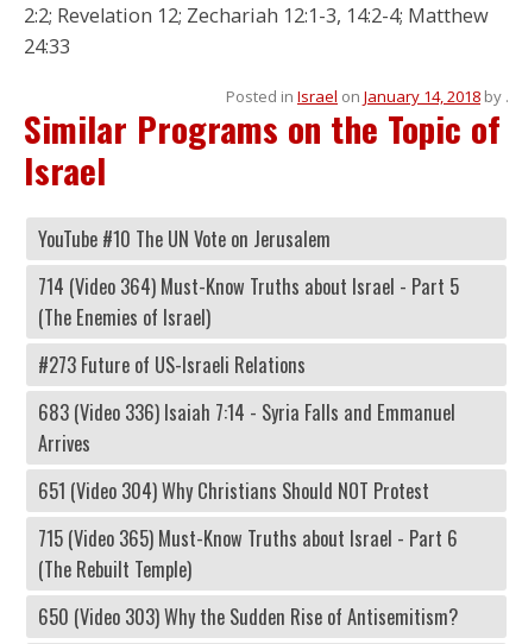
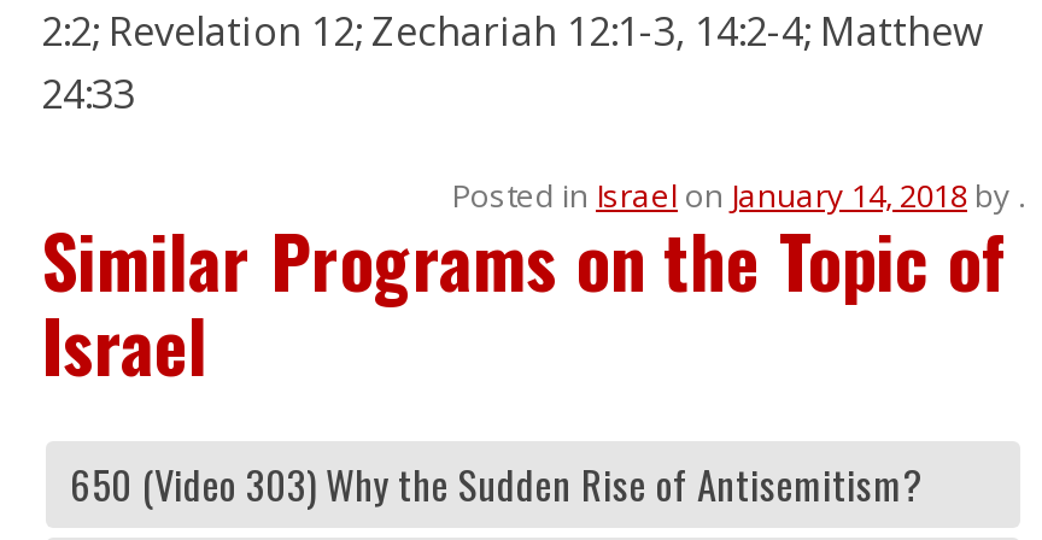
[38,223,459,583] YouTube #10 The UN Vote on Jerusalem | 714 (Video 364) Must-Know Truths about Israel - Part 5 | (The Enemies of Israel) | #273 Future of US-Israeli Relations | 683 (Video 336) Isaiah 7:14 - Syria Falls and Emmanuel | Arrives | 651 (Video 304) Why Christians Should NOT Protest | 715 (Video 365) Must-Know Truths about Israel - Part 6 | (The Rebuilt Temple) -> none

